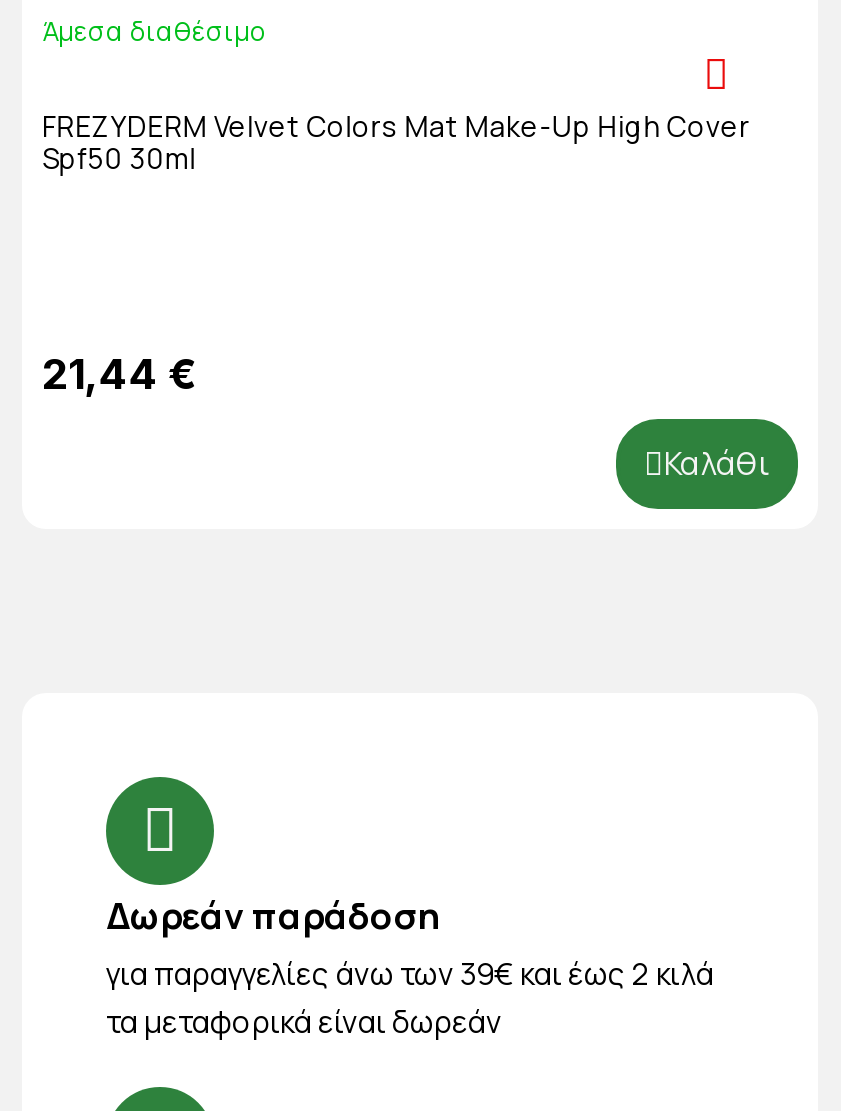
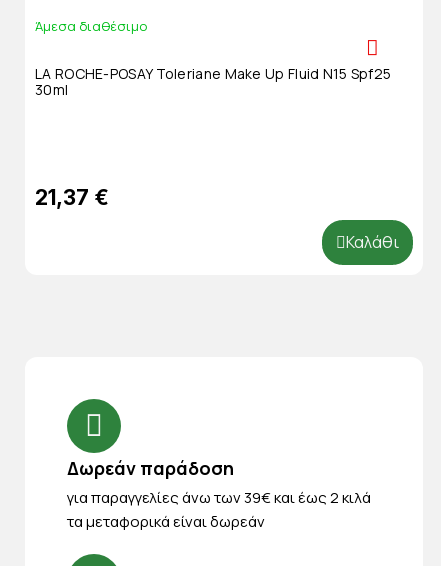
[42,108,750,178] FREZYDERM Velvet Colors Mat Make-Up High Cover | Spf50 30ml -> [35,64,391,99] LA ROCHE-POSAY Toleriane Make Up Fluid N15 Spf25 | 30ml
[42,350,198,400] 21,44 € -> [35,185,109,210] 21,37 €

